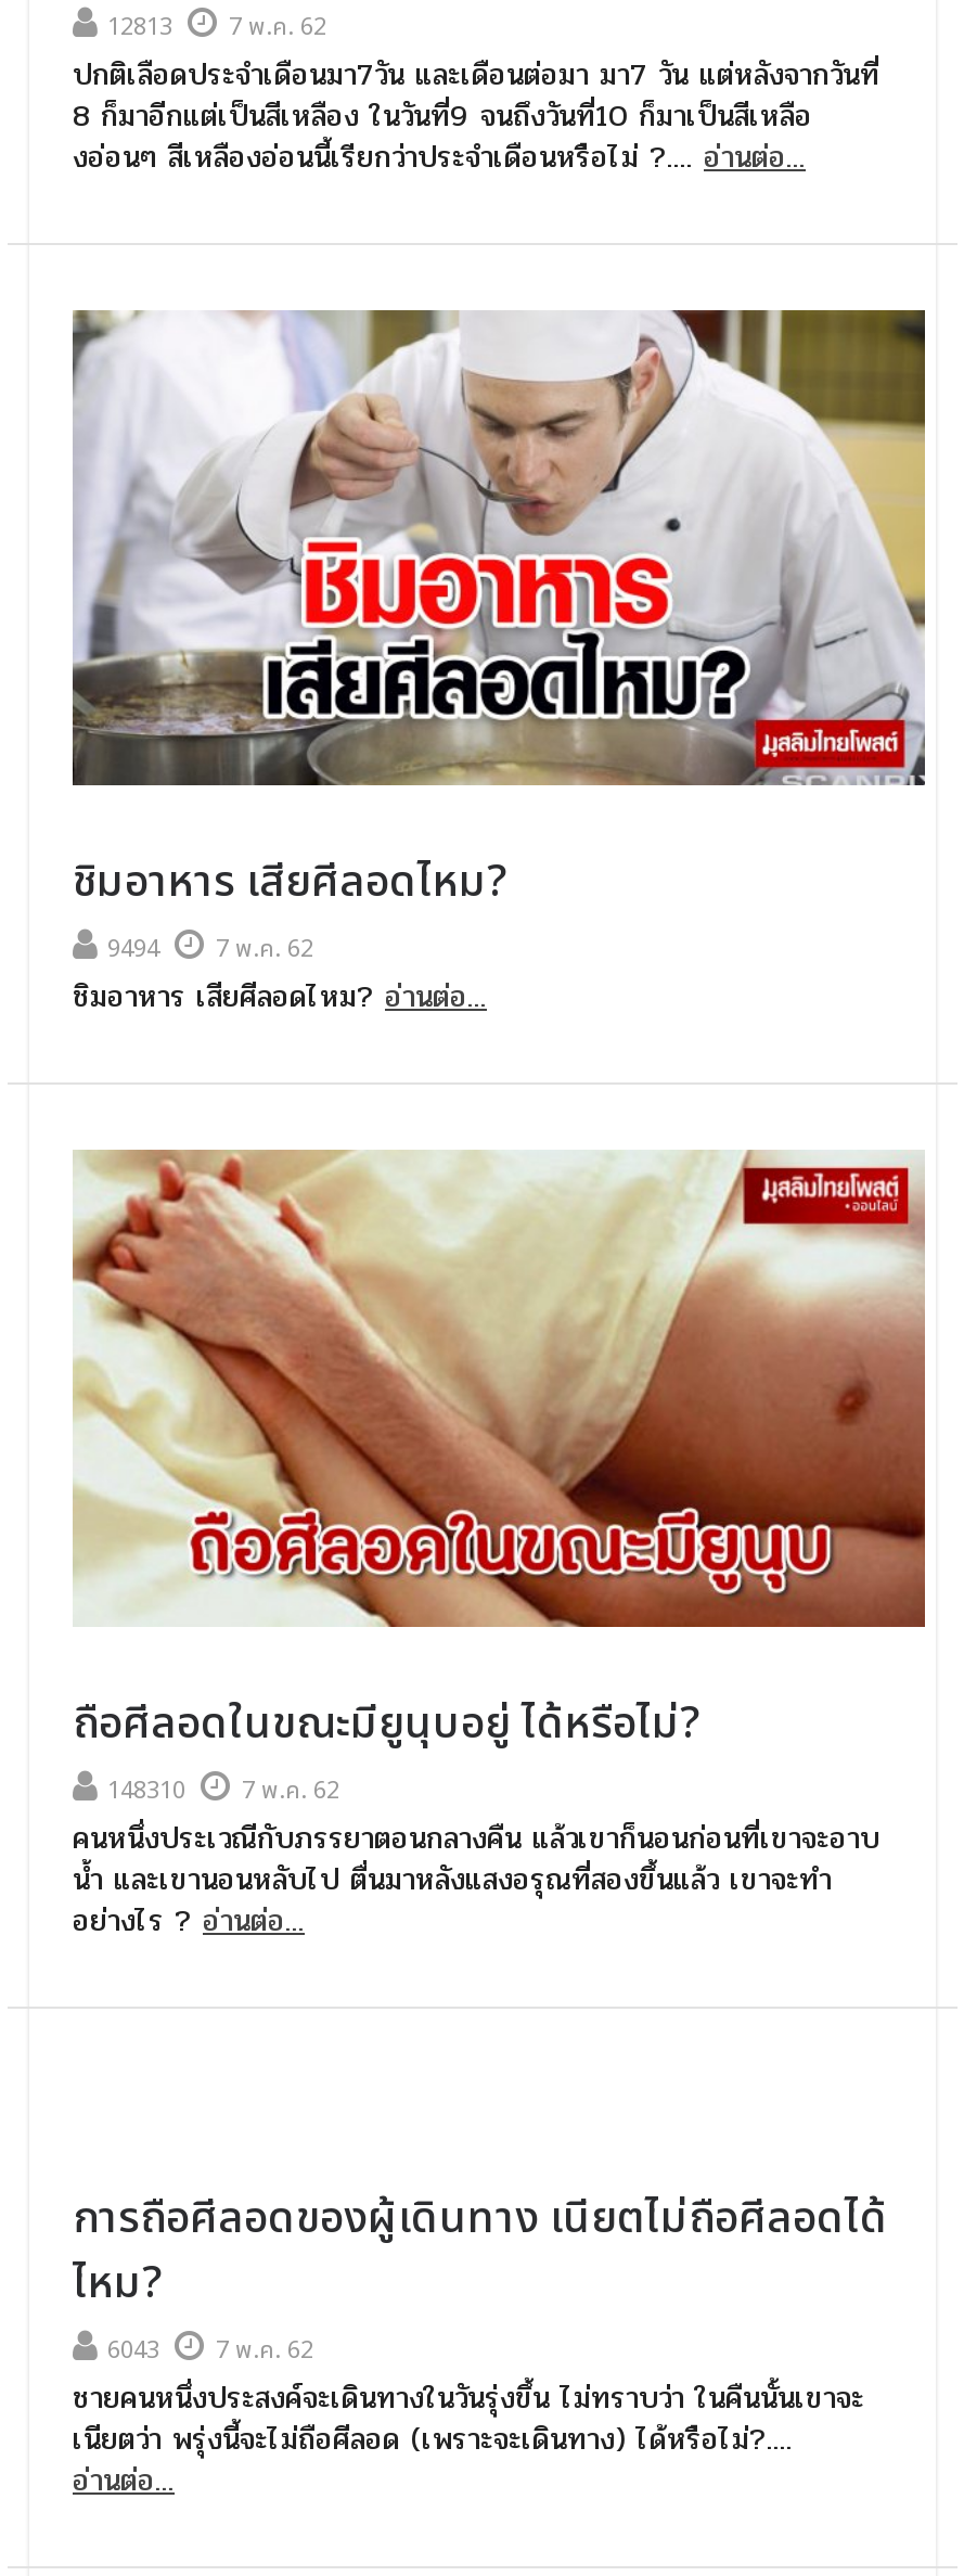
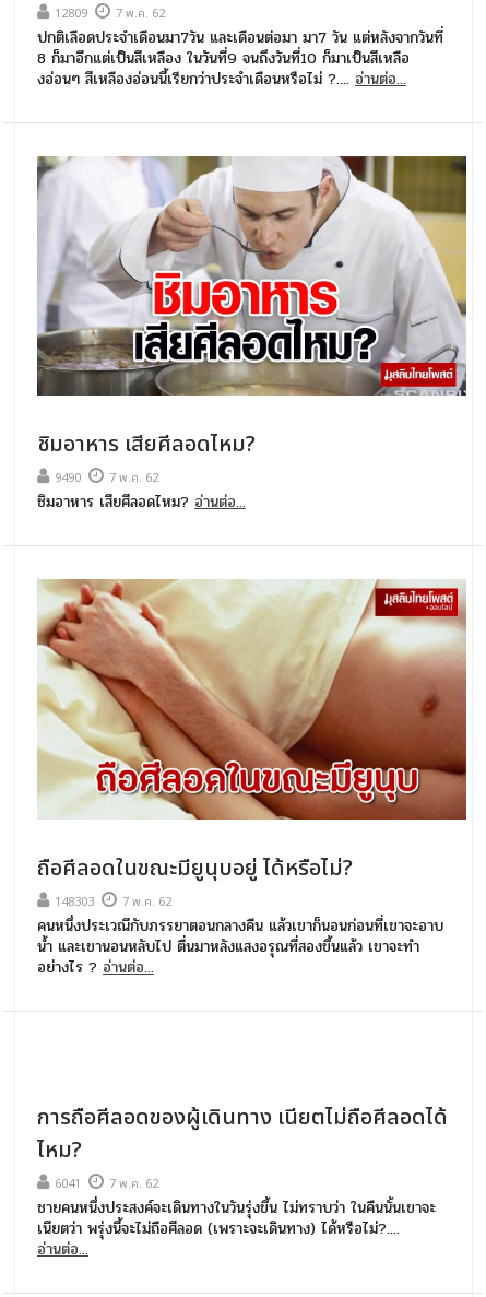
[107,8,326,45] 12813 7 พ.ค. 62 -> [55,4,165,23] 12809 7 พ.ค. 62
[107,931,313,968] 9494 7 พ.ค. 62 -> [55,469,158,487] 9490 7 พ.ค. 62
[107,1771,339,1808] 148310 7 พ.ค. 62 -> [55,892,171,911] 148303 7 พ.ค. 62
[107,2331,313,2368] 6043 7 พ.ค. 62 -> [55,1174,158,1193] 6041 7 พ.ค. 62

